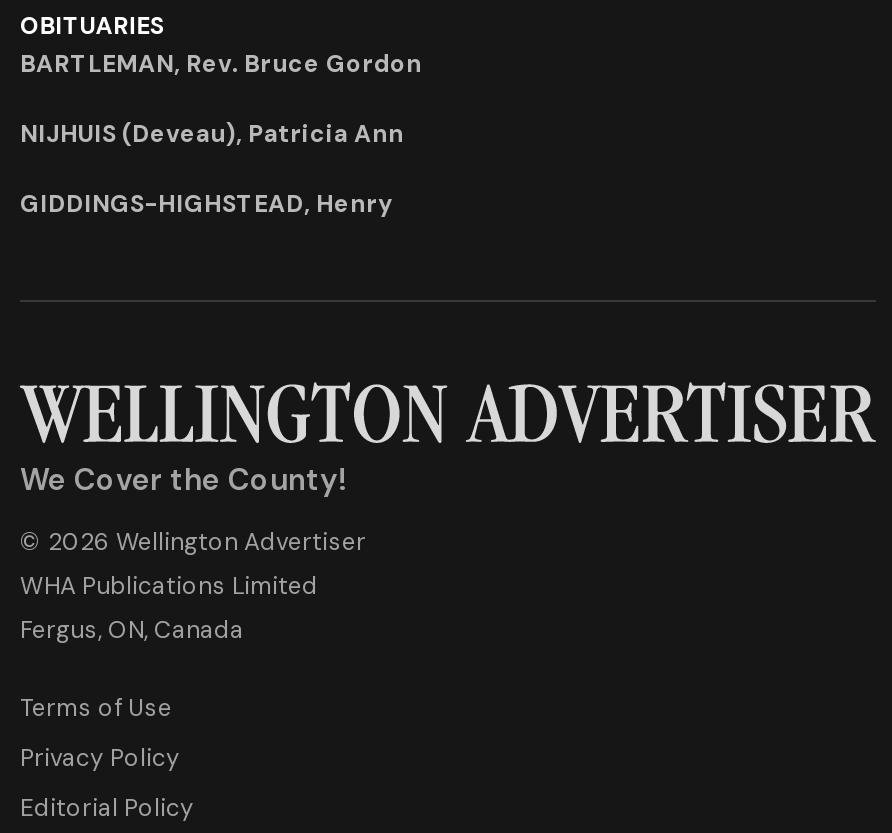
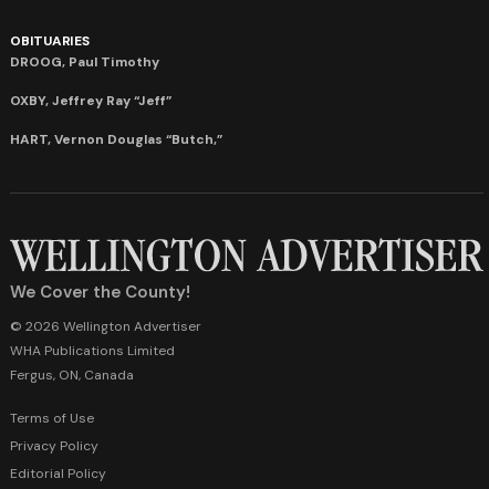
[20,47,422,79] BARTLEMAN, Rev. Bruce Gordon -> [10,53,159,70] DROOG, Paul Timothy
[20,117,404,149] NIJHUIS (Deveau), Patricia Ann -> [10,91,171,109] OXBY, Jeffrey Ray “Jeff”
[20,187,392,219] GIDDINGS-HIGHSTEAD, Henry -> [10,130,222,148] HART, Vernon Douglas “Butch,”

